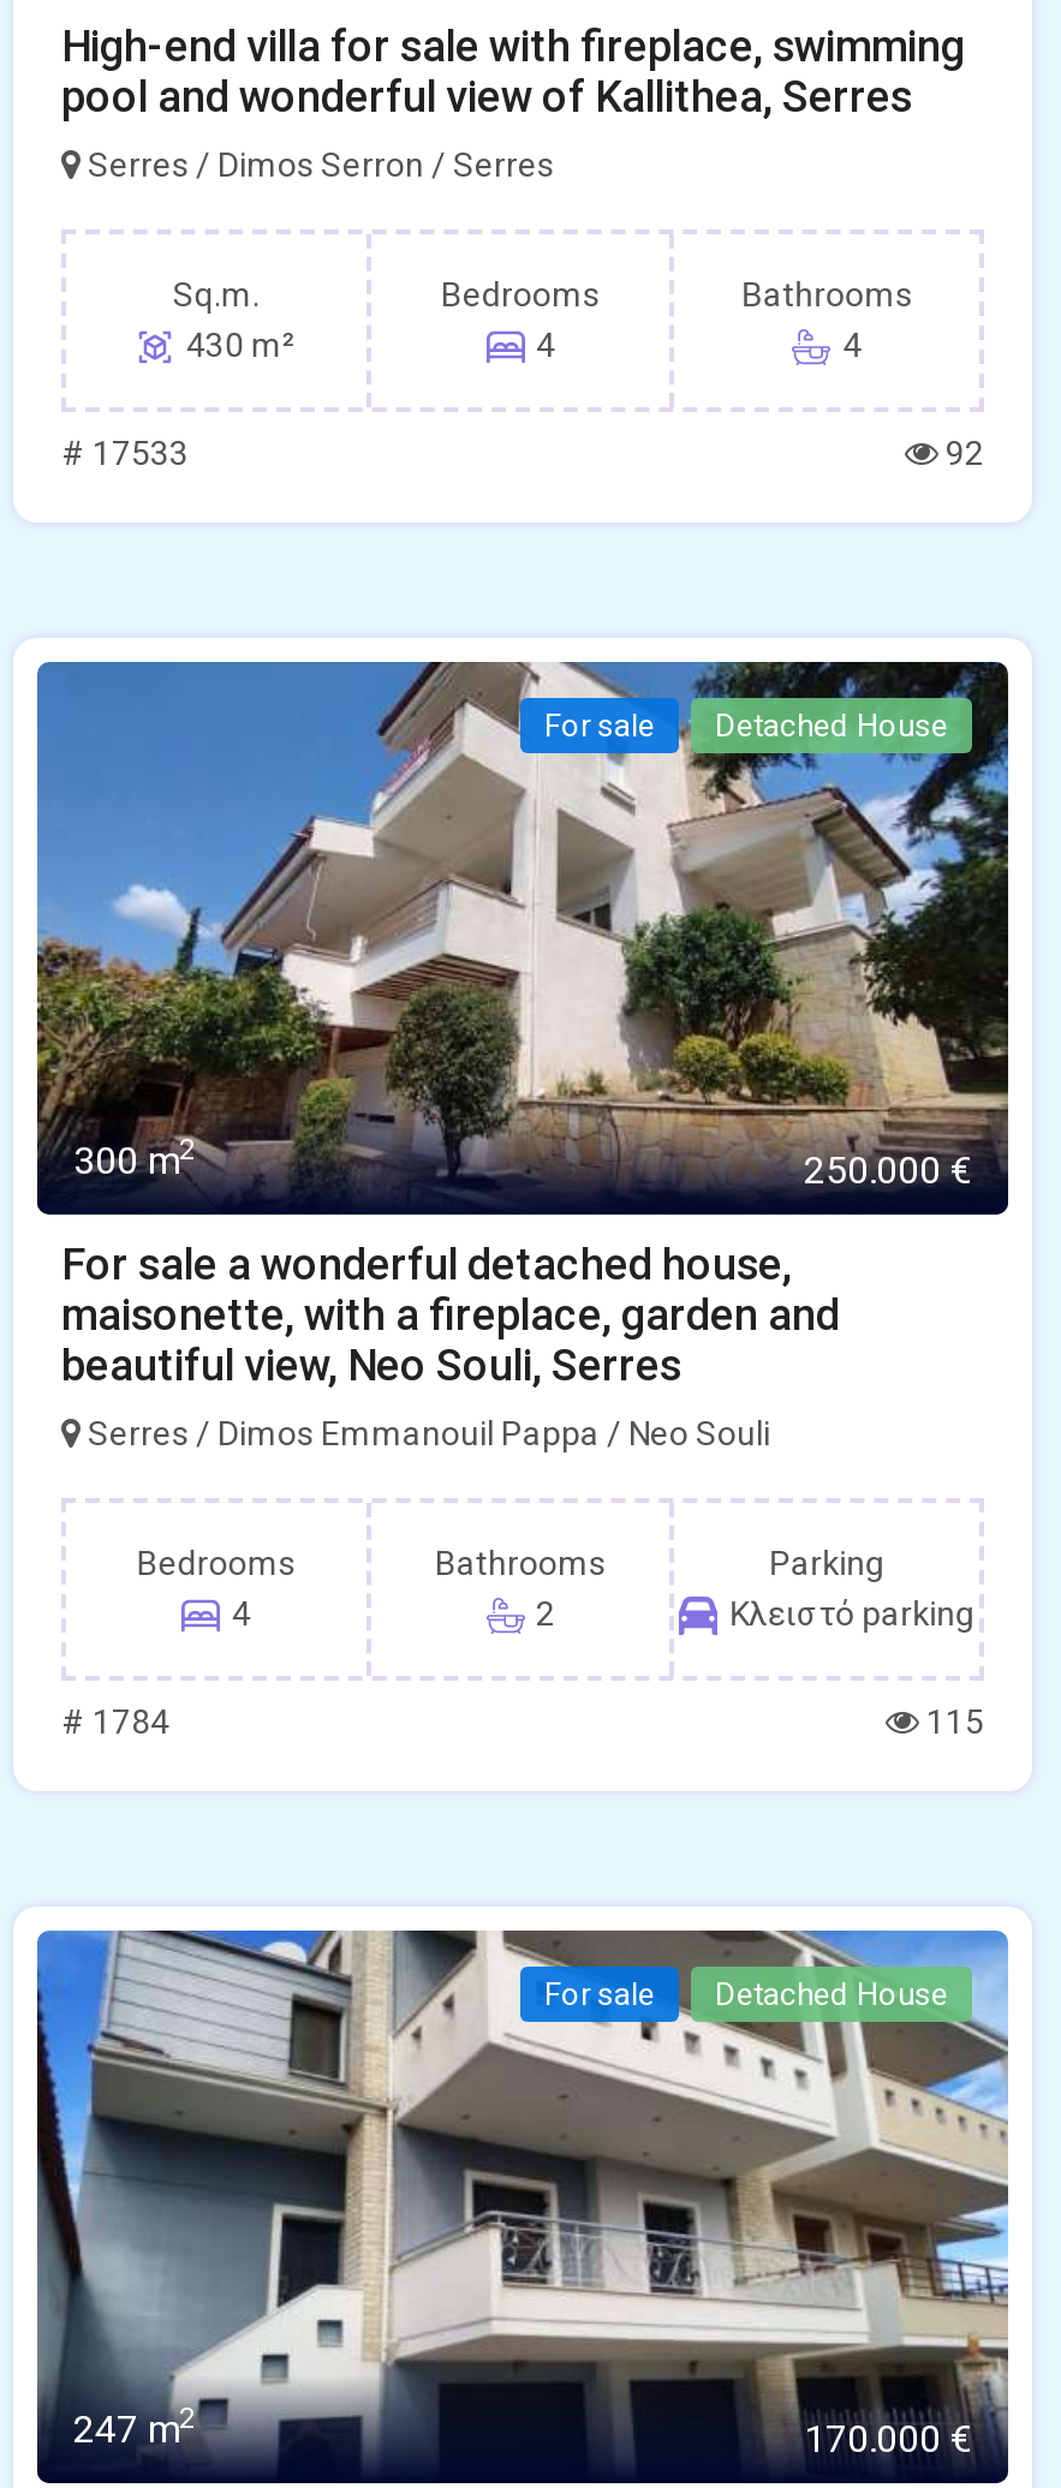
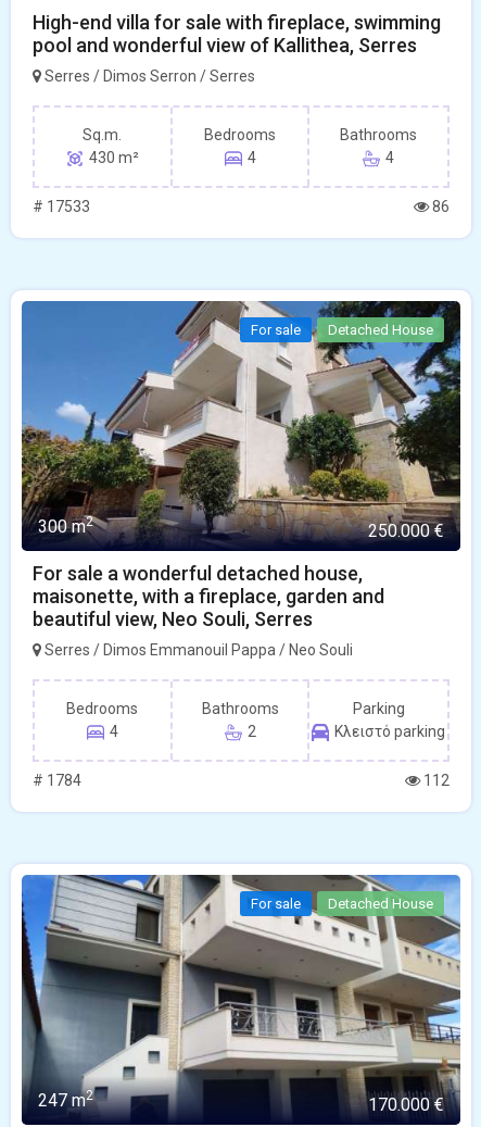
[938,432,984,471] 92 -> [429,197,450,215] 86
[919,1701,984,1740] 115 -> [420,771,450,788] 112

